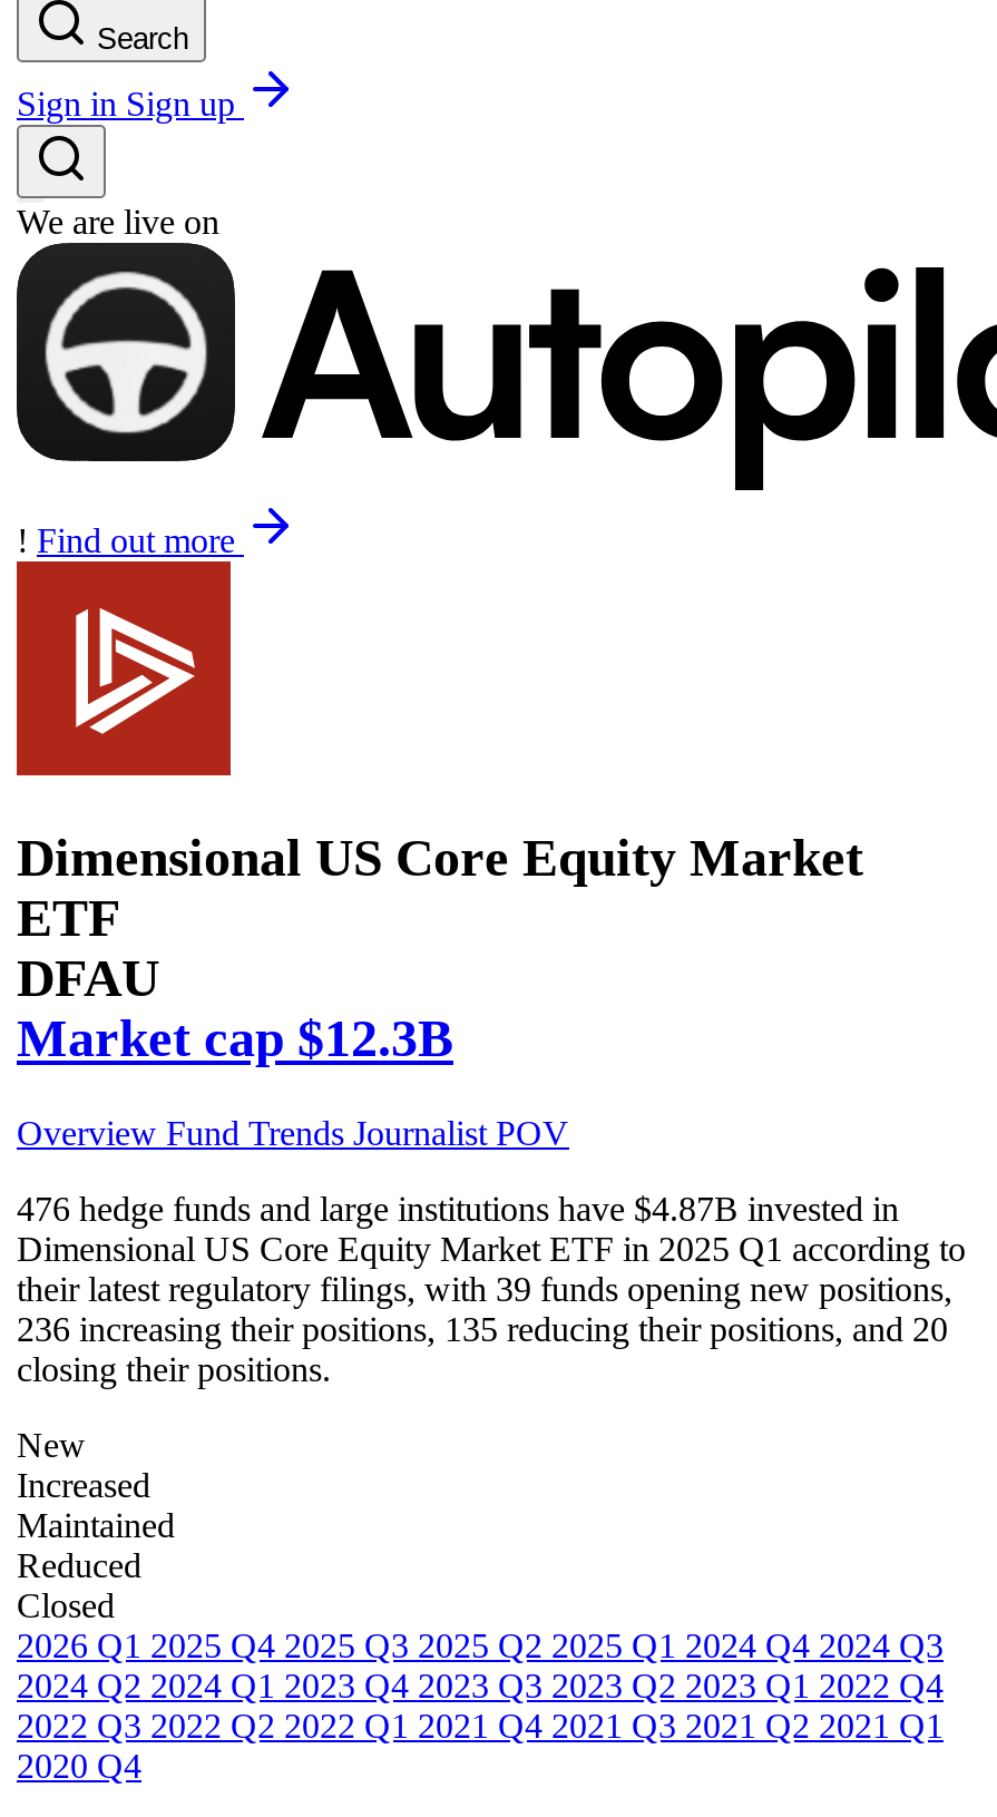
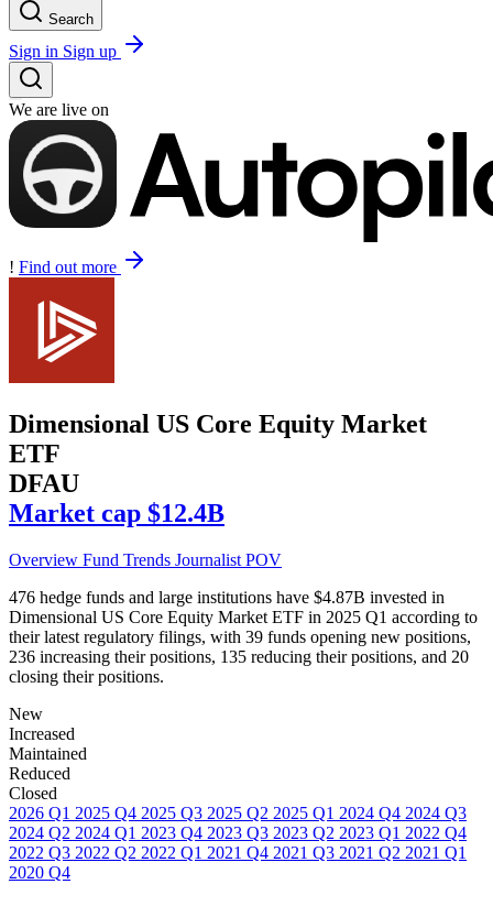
[17,1009,453,1067] Market cap $12.3B -> [9,499,224,527] Market cap $12.4B

